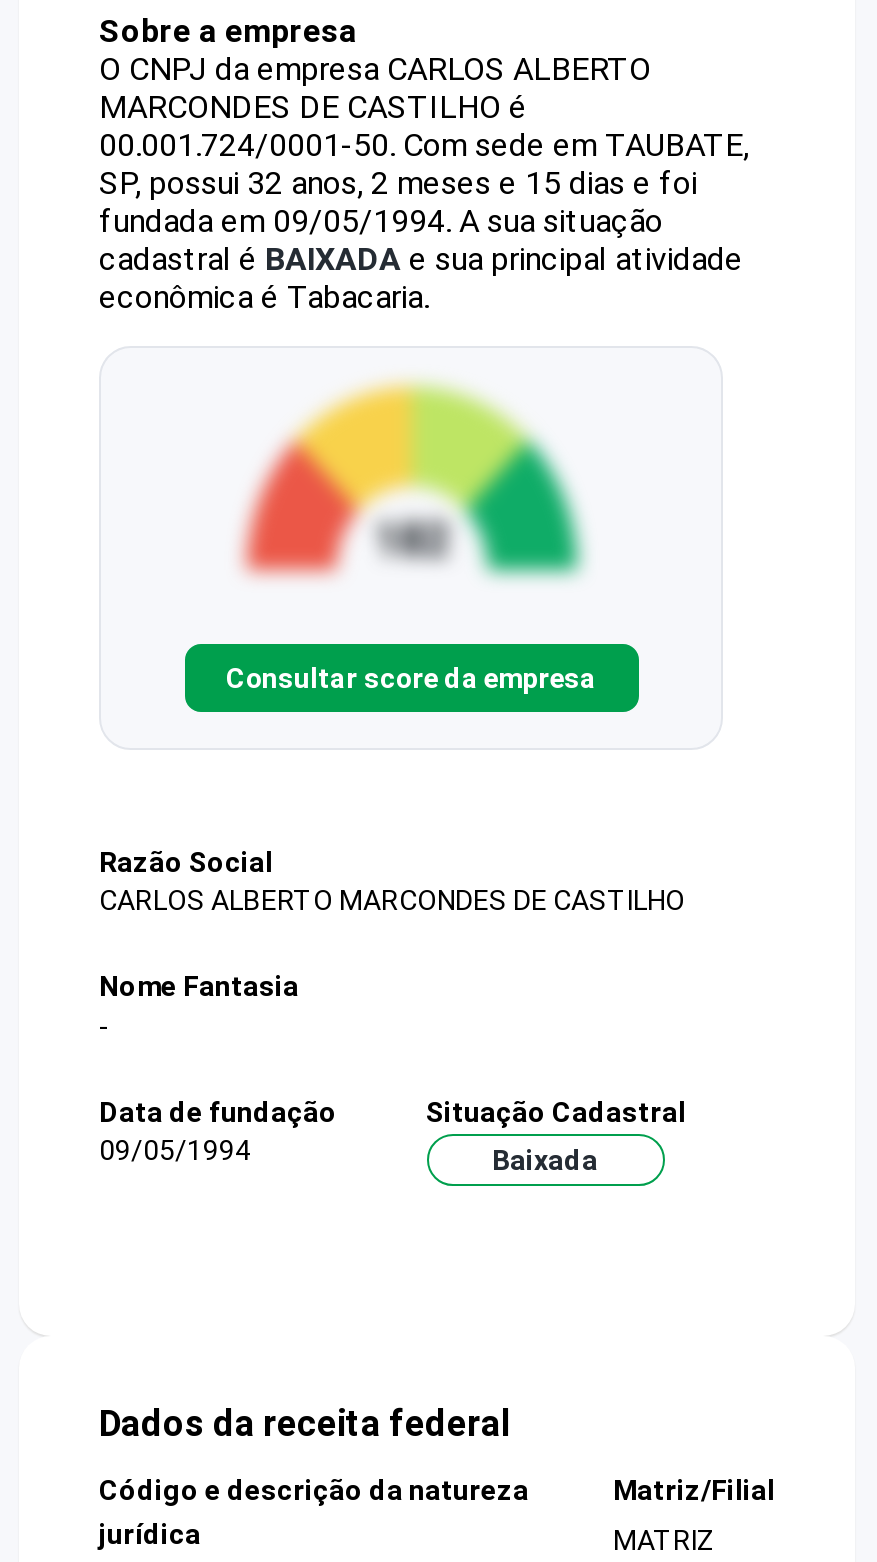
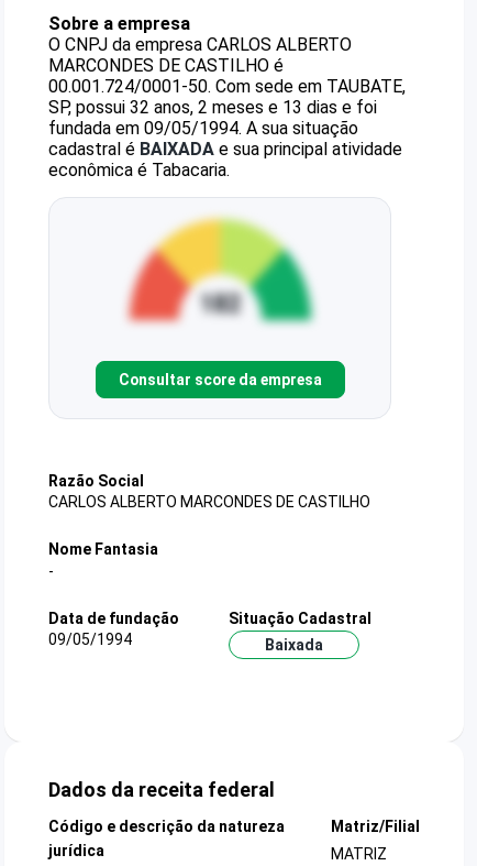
[99,164,697,202] SP, possui 32 anos, 2 meses e 15 dias e foi -> [48,97,377,118] SP, possui 32 anos, 2 meses e 13 dias e foi

